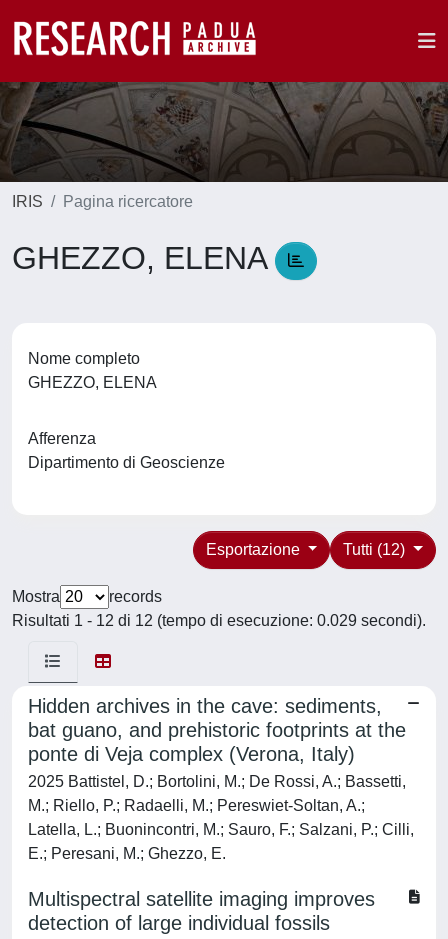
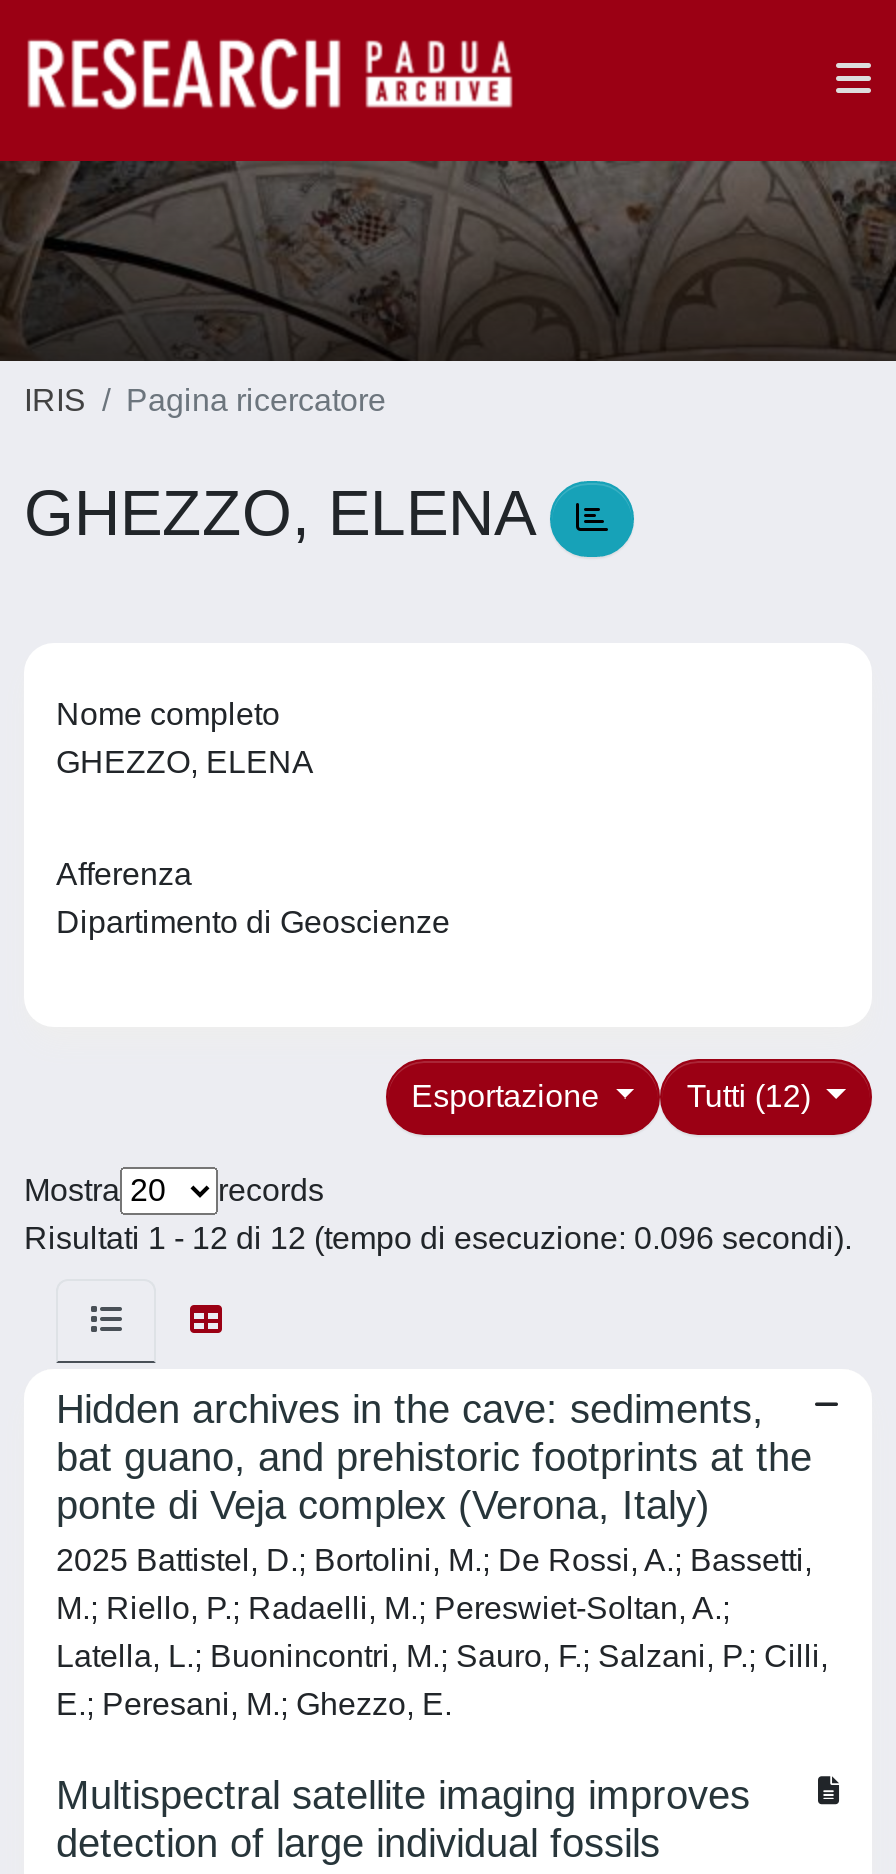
[12,612,426,629] Risultati 1 - 12 di 12 (tempo di esecuzione: 0.029 secondi). -> [24,1221,852,1255] Risultati 1 - 12 di 12 (tempo di esecuzione: 0.096 secondi).

